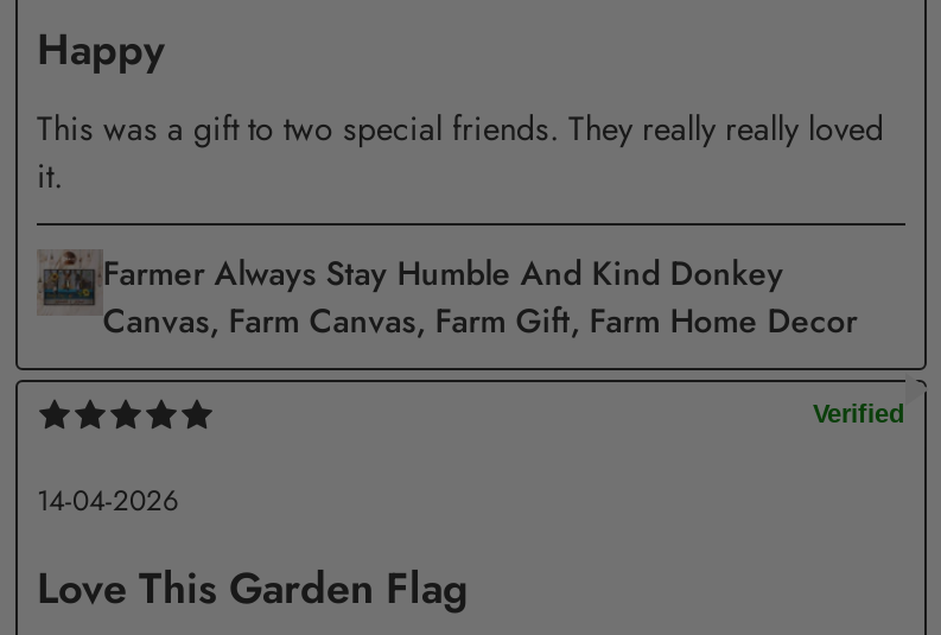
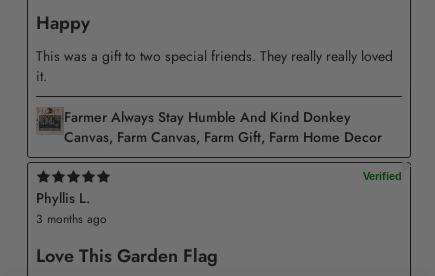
[37,480,179,520] 14-04-2026 -> [36,188,107,227] Phyllis L. | 3 months ago

